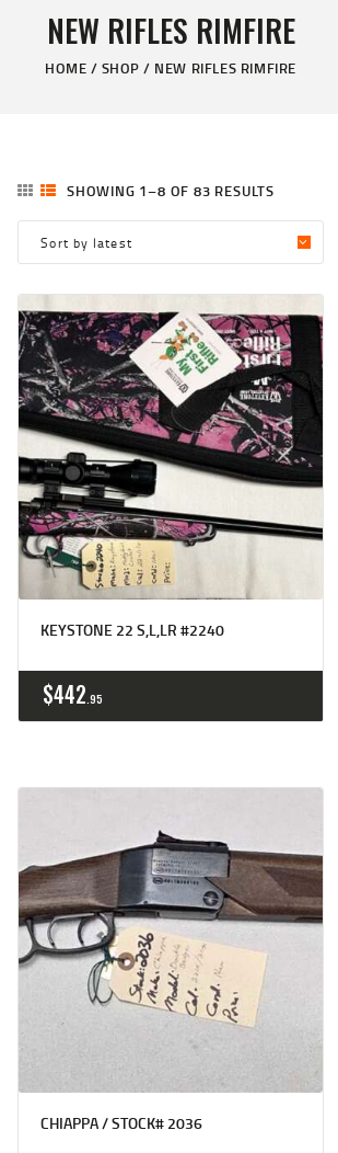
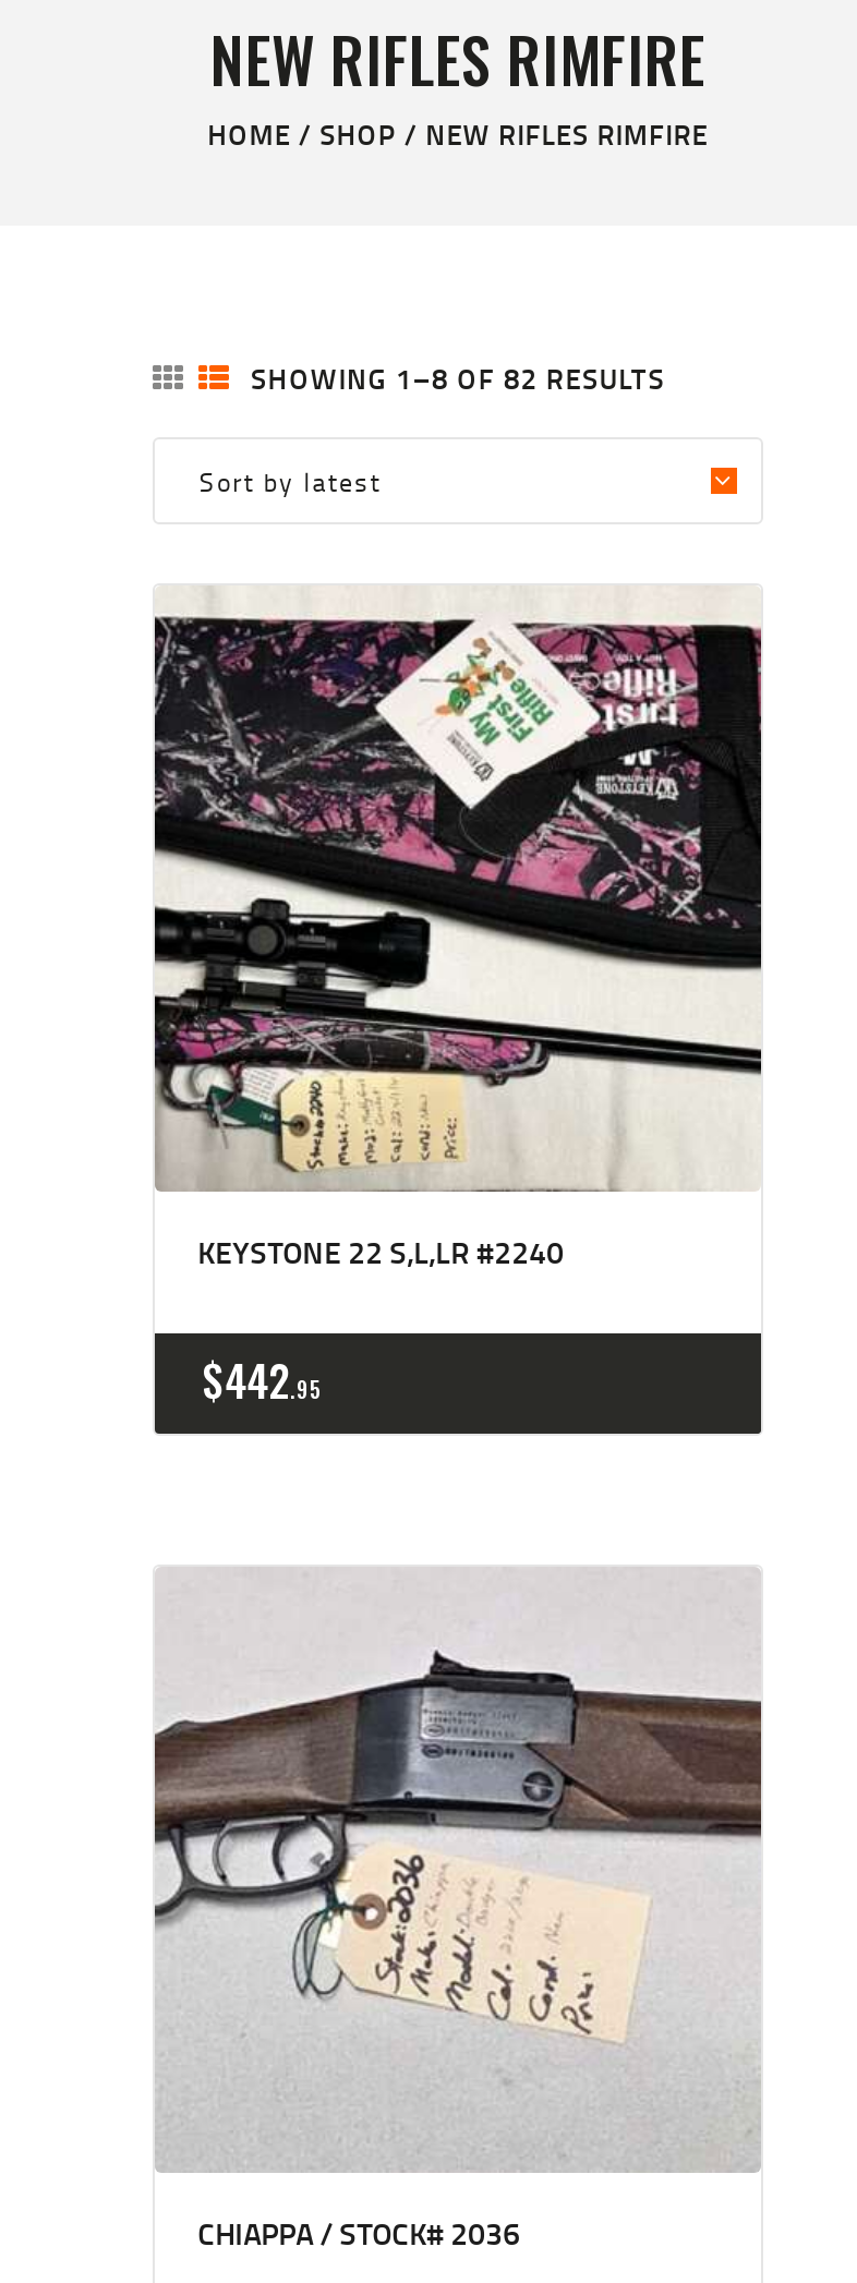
[67,181,275,200] SHOWING 1–8 OF 83 RESULTS -> [251,358,665,398] SHOWING 1–8 OF 82 RESULTS

